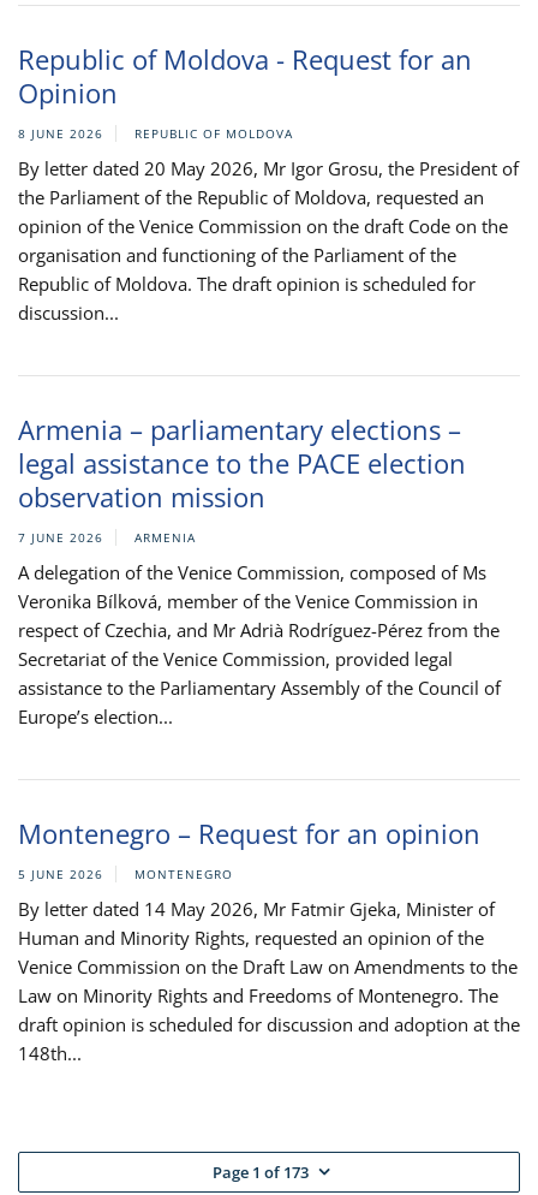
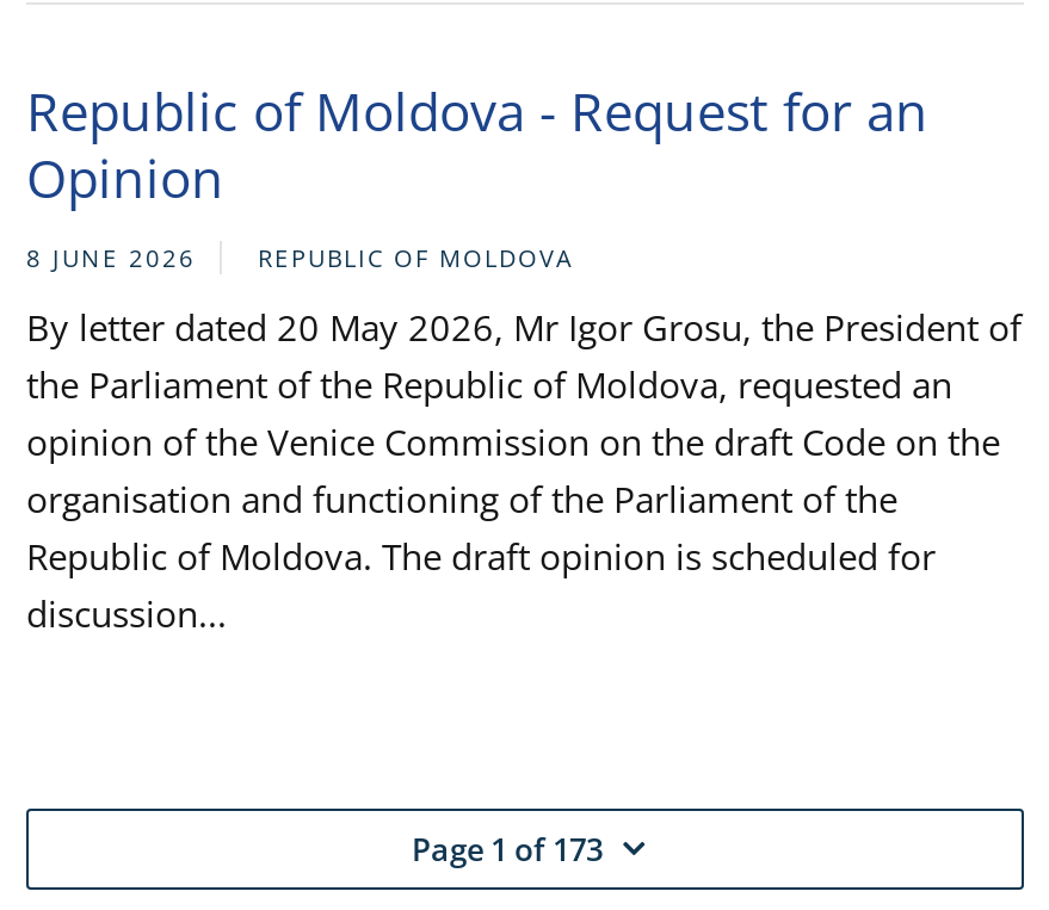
[18,411,520,1065] Armenia – parliamentary elections – | legal assistance to the PACE election | observation mission | 7 JUNE 2026 | ARMENIA | A delegation of the Venice Commission, composed of Ms | Veronika Bílková, member of the Venice Commission in | respect of Czechia, and Mr Adrià Rodríguez-Pérez from the | Secretariat of the Venice Commission, provided legal | assistance to the Parliamentary Assembly of the Council of | Europe’s election... | Montenegro – Request for an opinion | 5 JUNE 2026 | MONTENEGRO | By letter dated 14 May 2026, Mr Fatmir Gjeka, Minister of | Human and Minority Rights, requested an opinion of the | Venice Commission on the Draft Law on Amendments to the | Law on Minority Rights and Freedoms of Montenegro. The | draft opinion is scheduled for discussion and adoption at the | 148th... -> none

